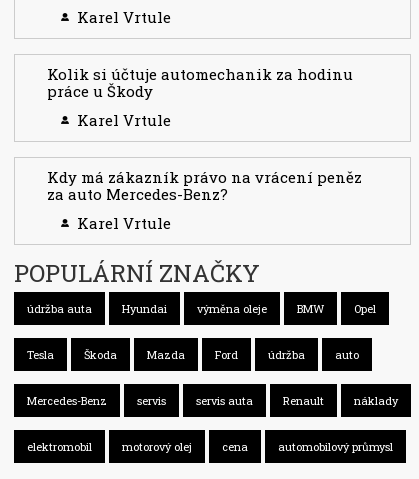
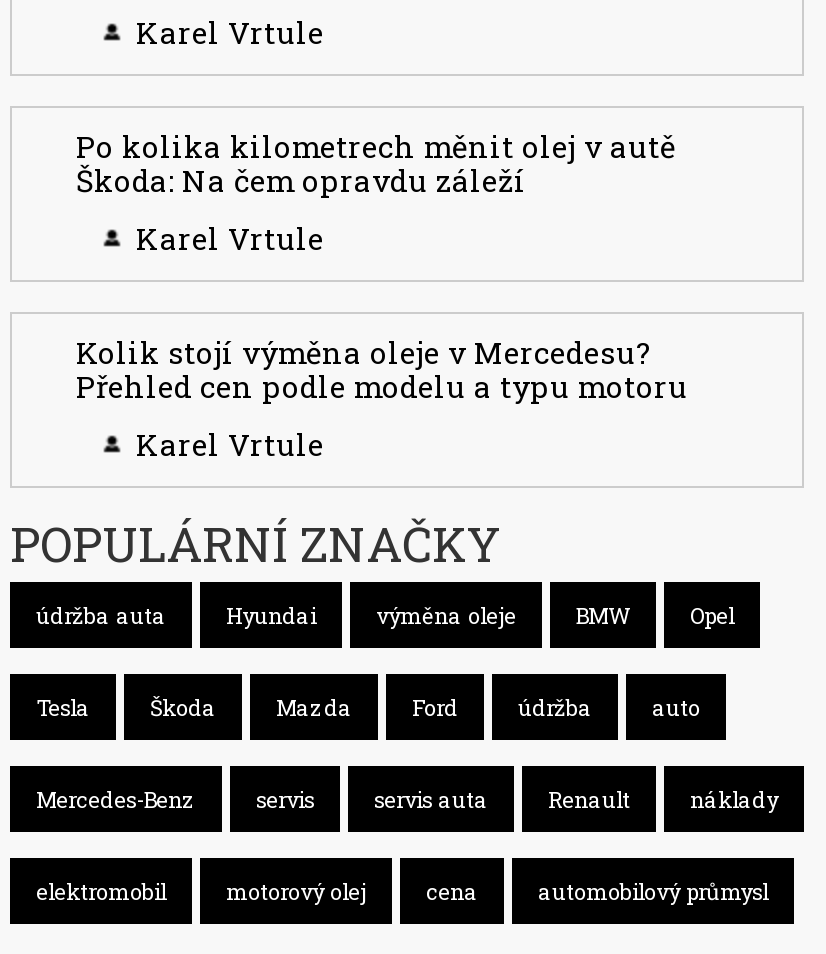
[47,64,353,101] Kolik si účtuje automechanik za hodinu | práce u Škody -> [76,126,676,200] Po kolika kilometrech měnit olej v autě | Škoda: Na čem opravdu záleží
[47,167,362,204] Kdy má zákazník právo na vrácení peněz | za auto Mercedes-Benz? -> [76,332,688,406] Kolik stojí výměna oleje v Mercedesu? | Přehled cen podle modelu a typu motoru

